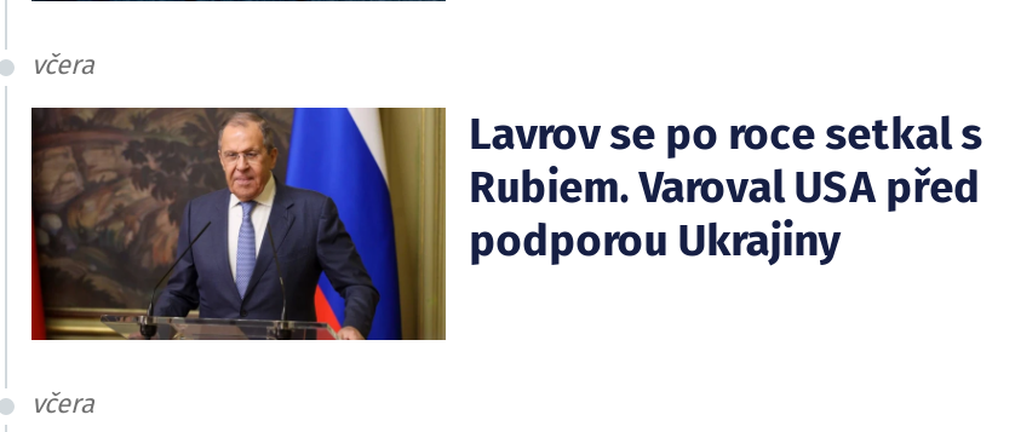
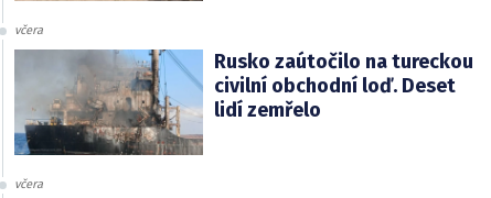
[29,104,983,341] [image] | Lavrov se po roce setkal s | Rubiem. Varoval USA před | podporou Ukrajiny -> [13,48,473,156] [image] | Rusko zaútočilo na tureckou | civilní obchodní loď. Deset | lidí zemřelo

